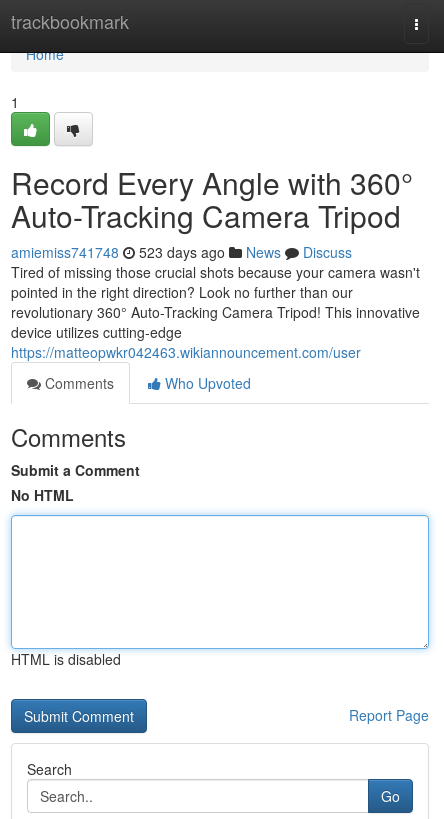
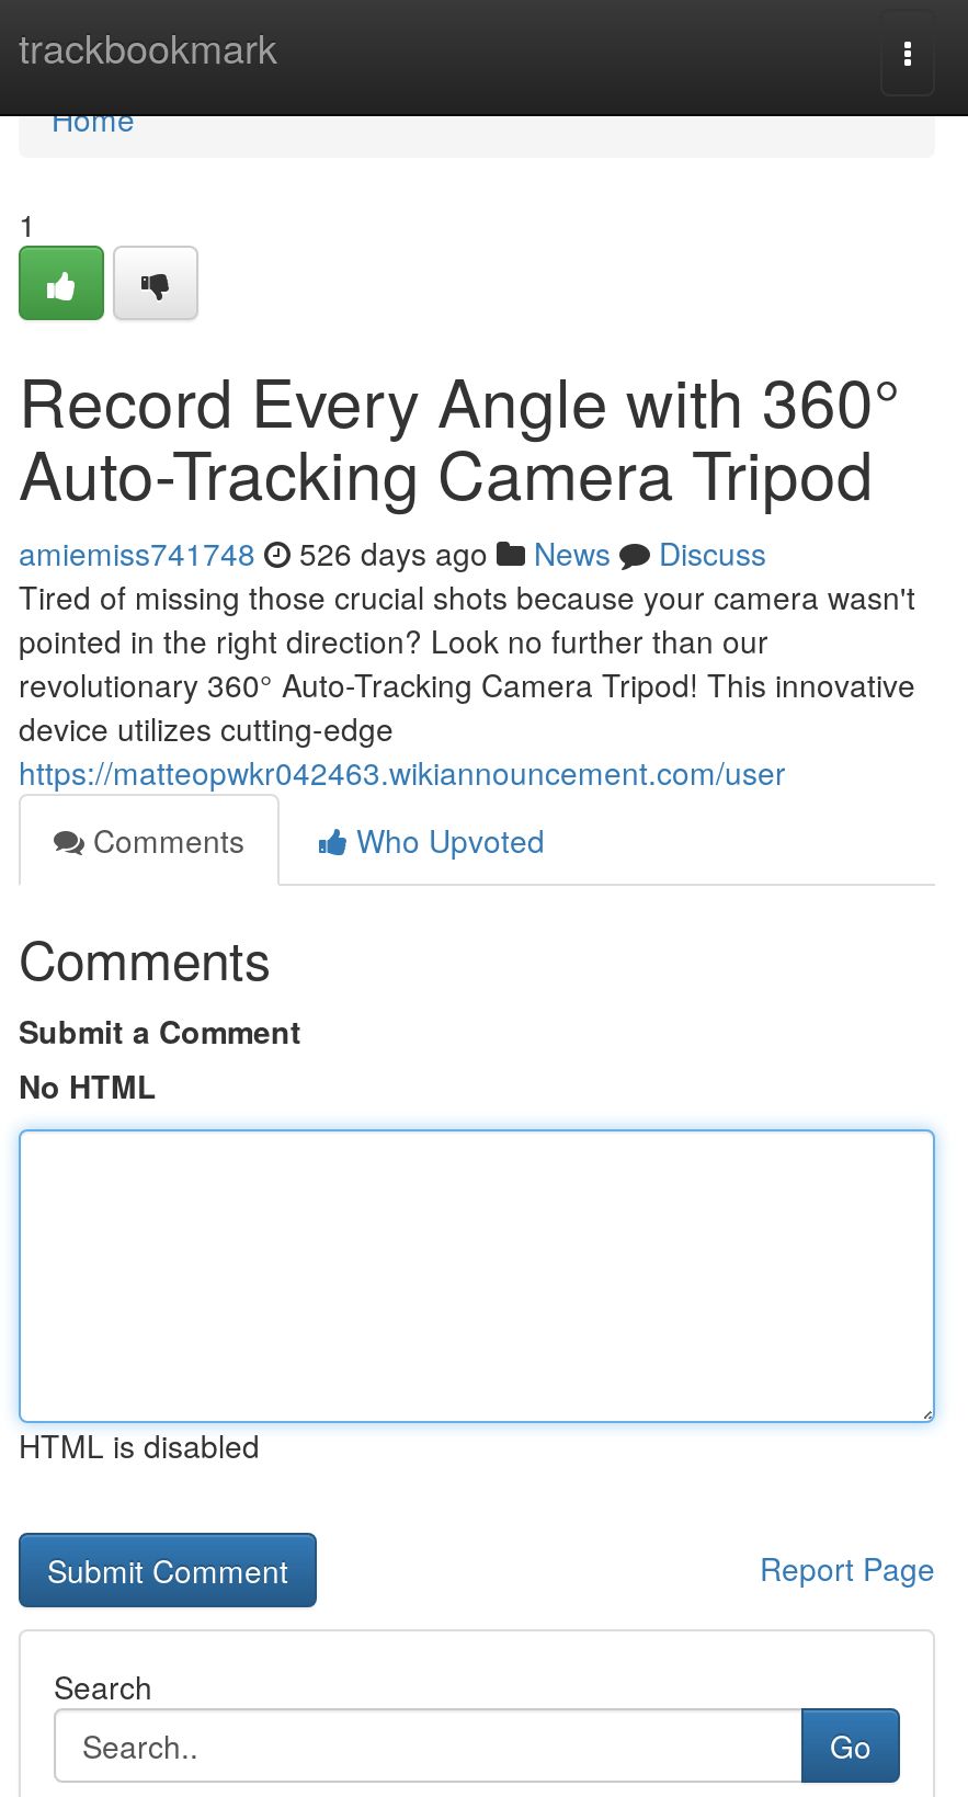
[11,242,352,262] amiemiss741748 523 days ago News Discuss -> [19,531,766,575] amiemiss741748 526 days ago News Discuss

